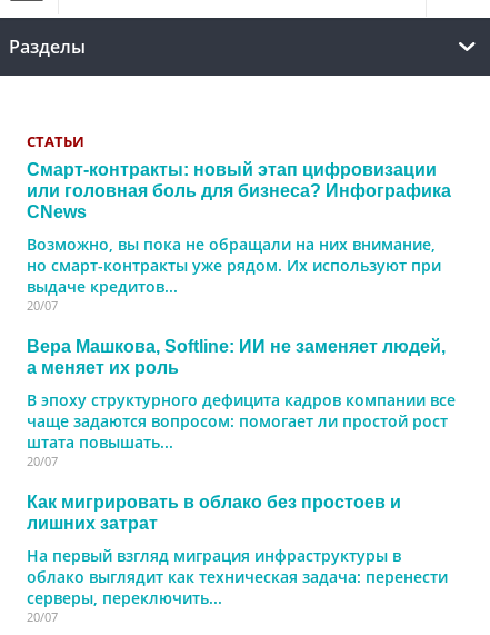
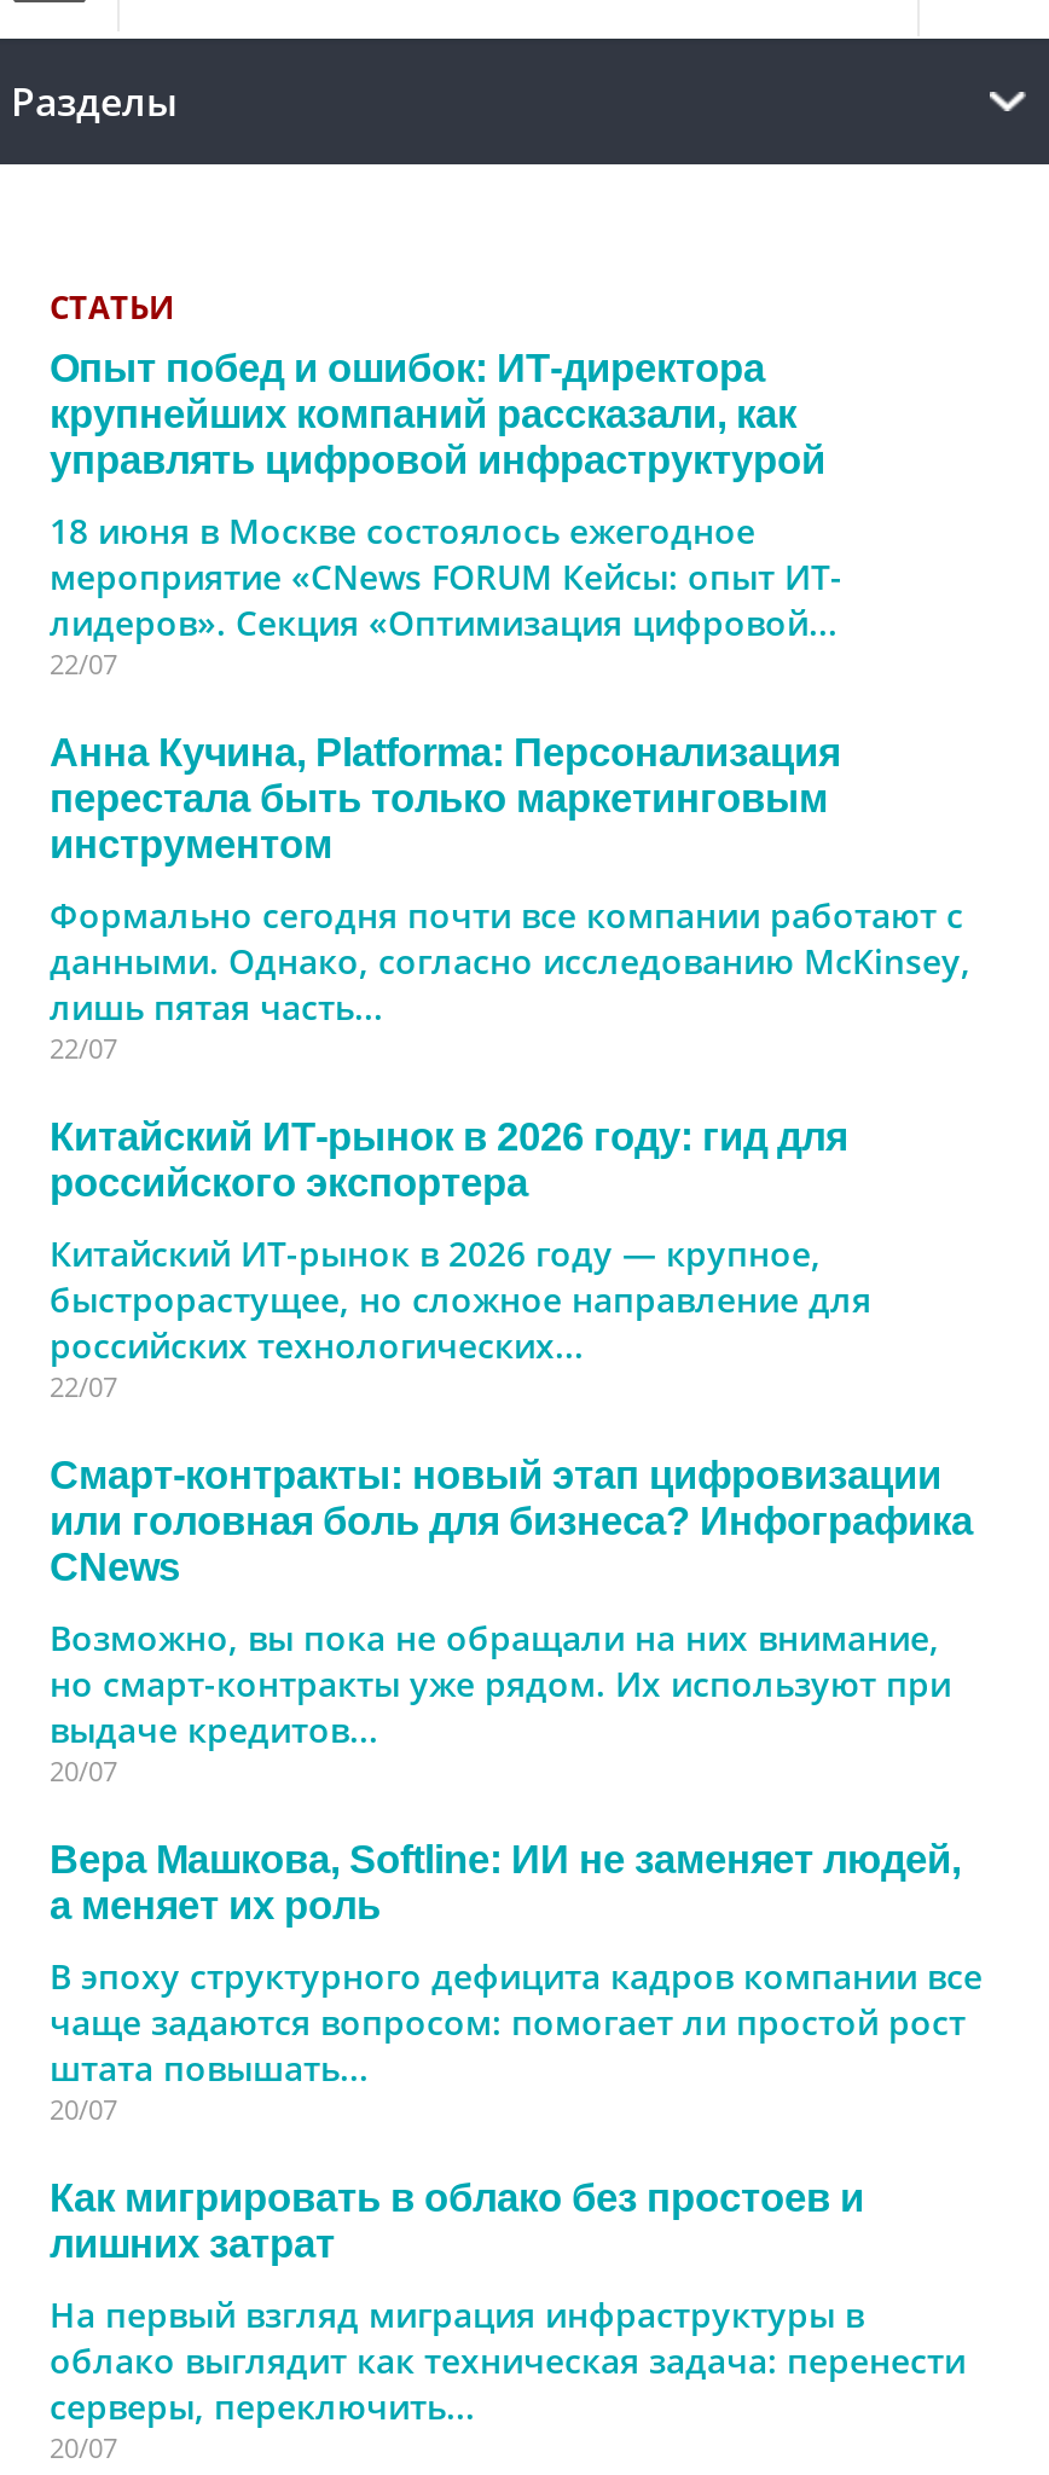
none -> [50,346,970,1404] Опыт побед и ошибок: ИТ-директора | крупнейших компаний рассказали, как | управлять цифровой инфраструктурой | 18 июня в Москве состоялось ежегодное | мероприятие «CNews FORUM Кейсы: опыт ИТ- | лидеров». Секция «Оптимизация цифровой... | 22/07 | Анна Кучина, Platforma: Персонализация | перестала быть только маркетинговым | инструментом | Формально сегодня почти все компании работают с | данными. Однако, согласно исследованию McKinsey, | лишь пятая часть... | 22/07 | Китайский ИТ-рынок в 2026 году: гид для | российского экспортера | Китайский ИТ-рынок в 2026 году — крупное, | быстрорастущее, но сложное направление для | российских технологических... | 22/07

